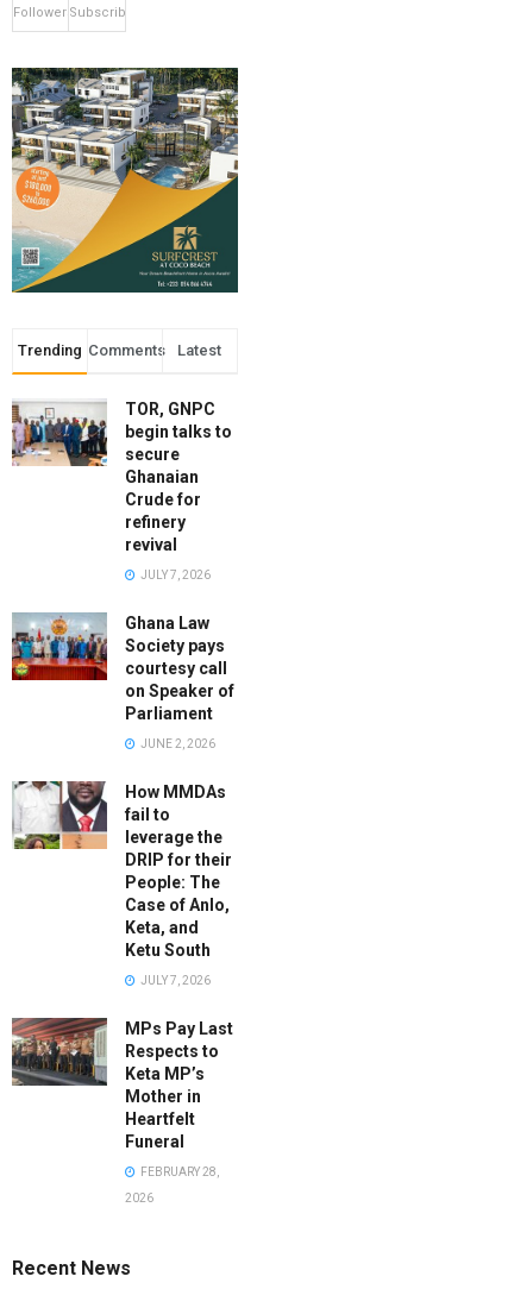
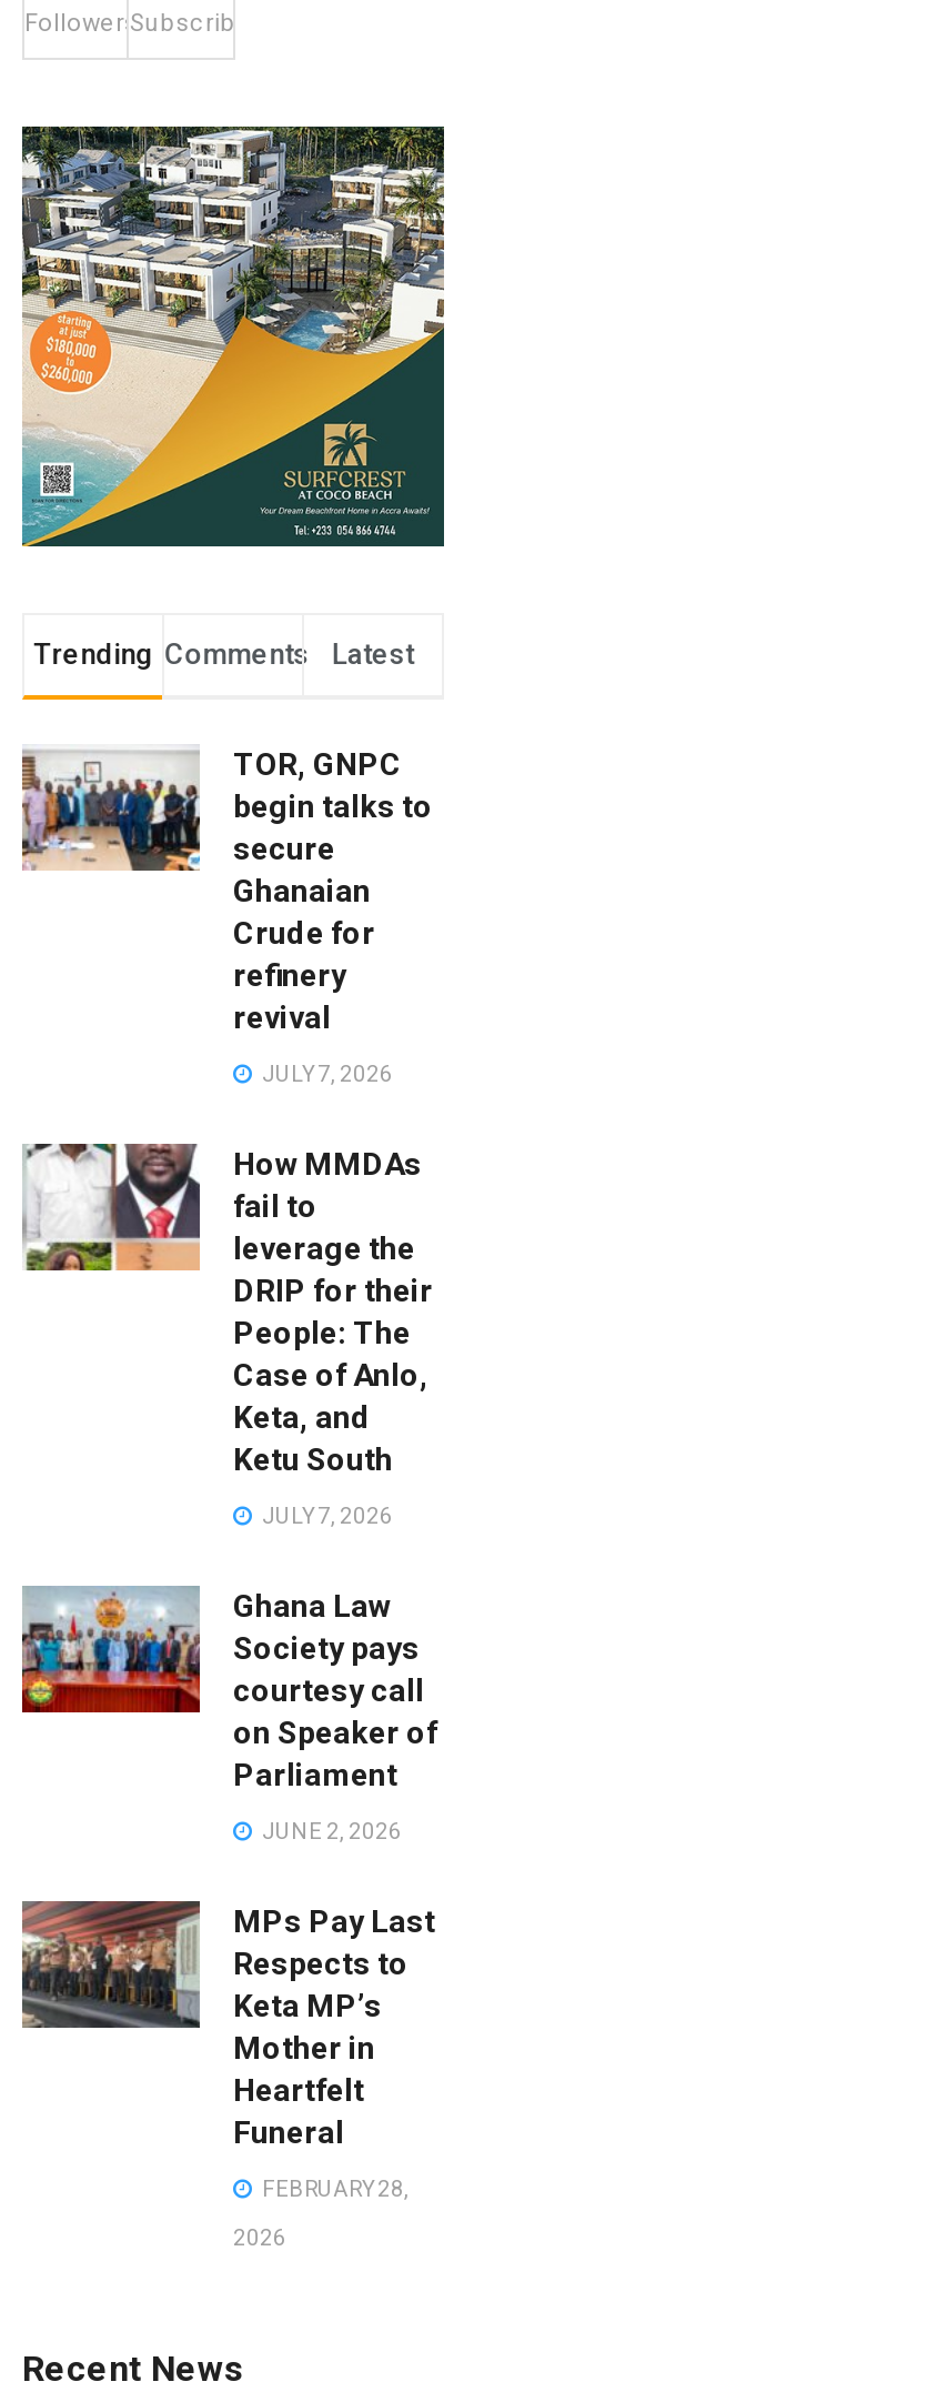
moved [11,612,234,750] -> [20,1588,437,1843]: [image] | Ghana Law | Society pays | courtesy call | on Speaker of | Parliament | JUNE 2, 2026
moved [11,779,232,987] -> [20,1139,433,1528]: [image] | How MMDAs | fail to | ... | Ketu South | JULY 7, 2026

